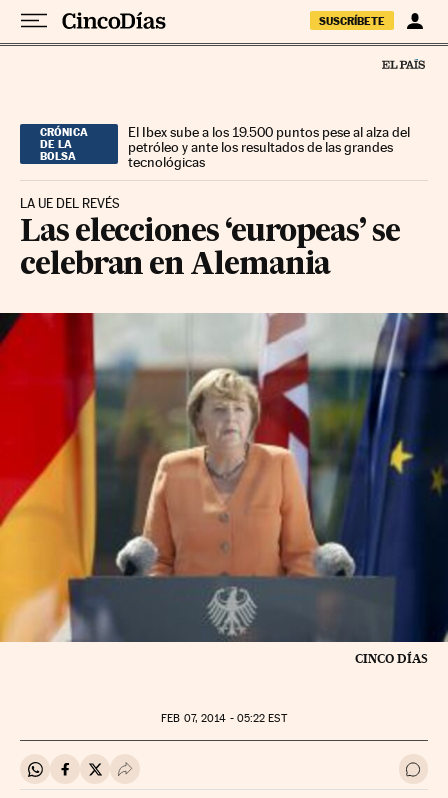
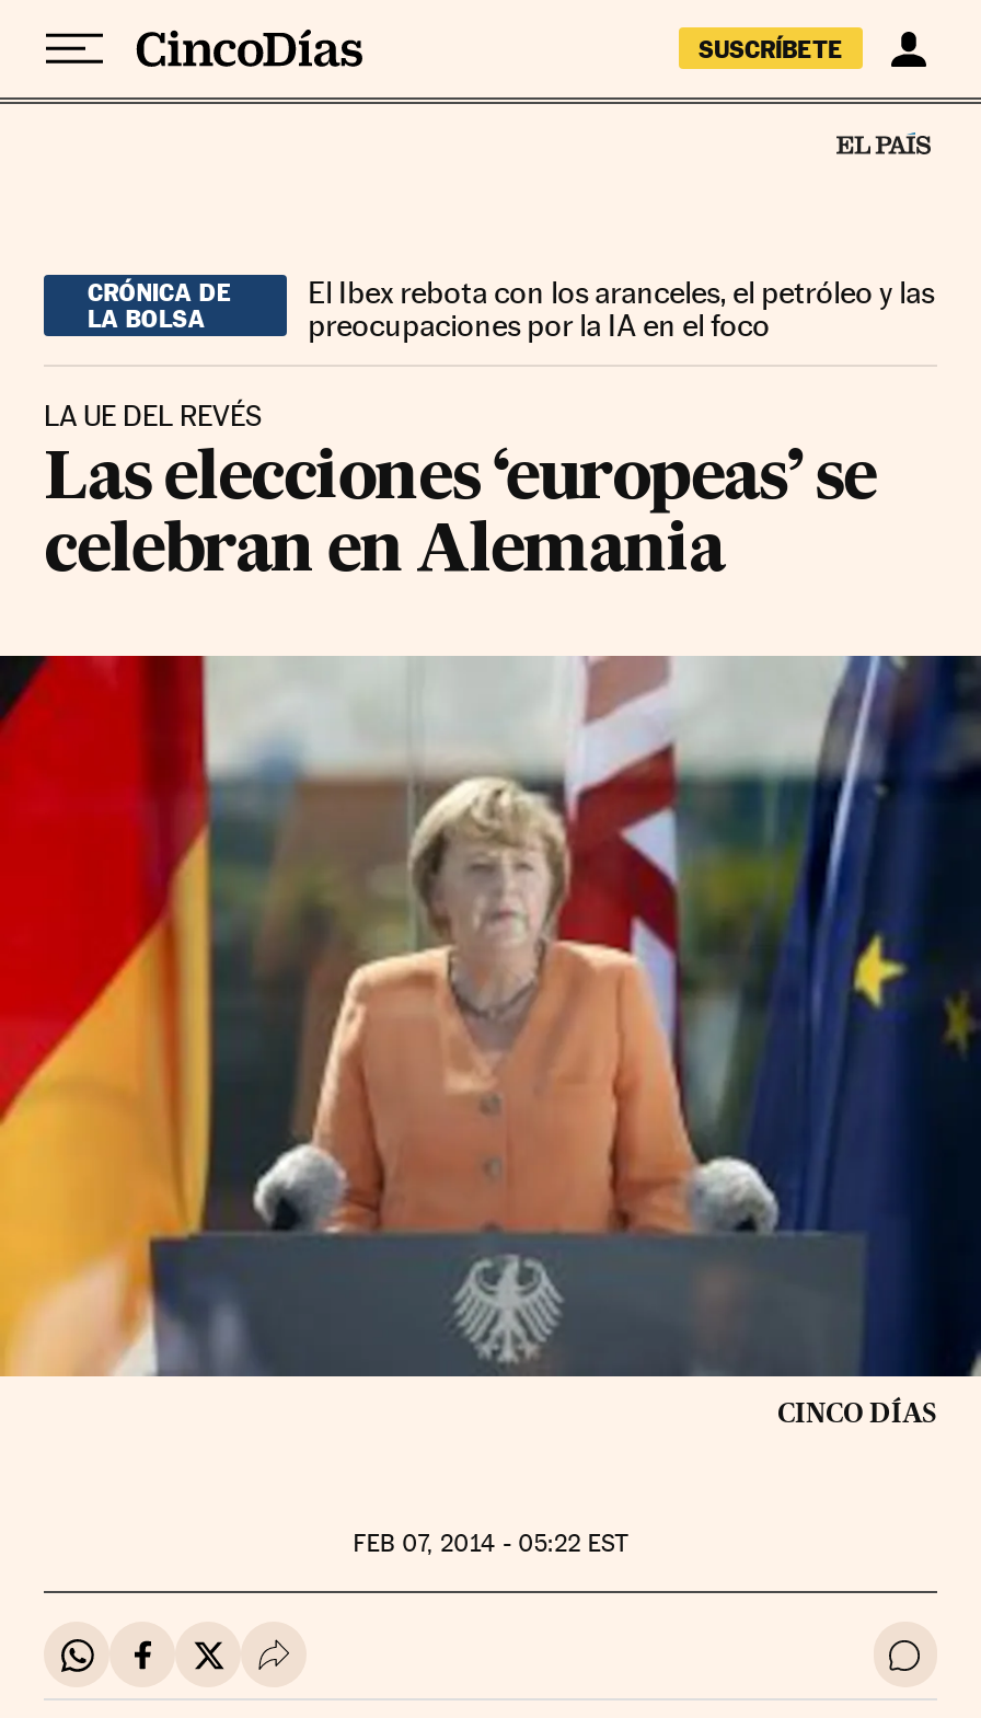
[128,124,410,170] El Ibex sube a los 19.500 puntos pese al alza del | petróleo y ante los resultados de las grandes | tecnológicas -> [308,274,934,342] El Ibex rebota con los aranceles, el petróleo y las | preocupaciones por la IA en el foco

